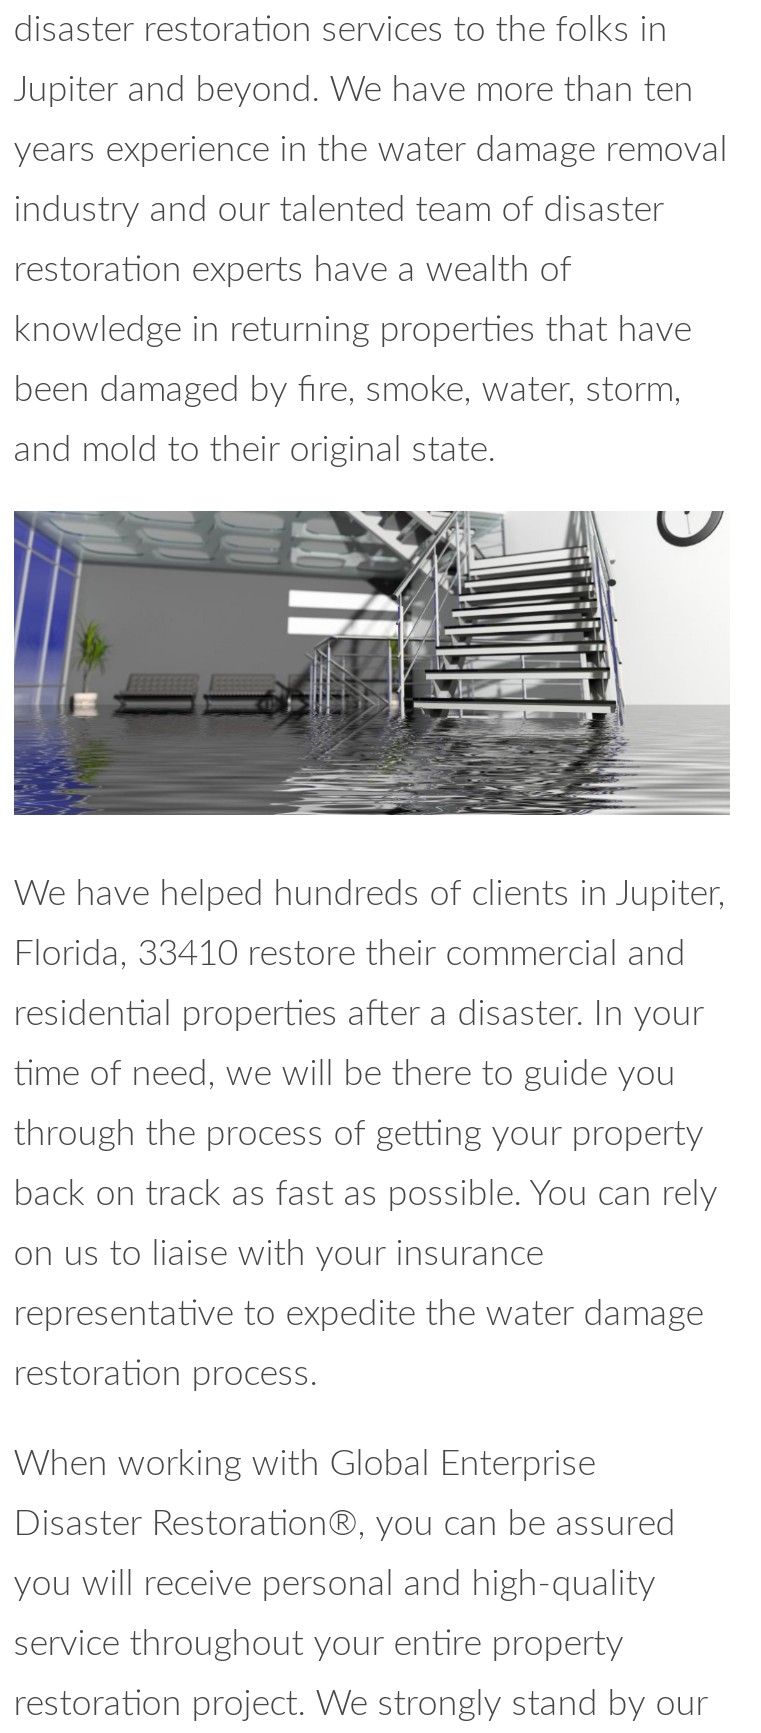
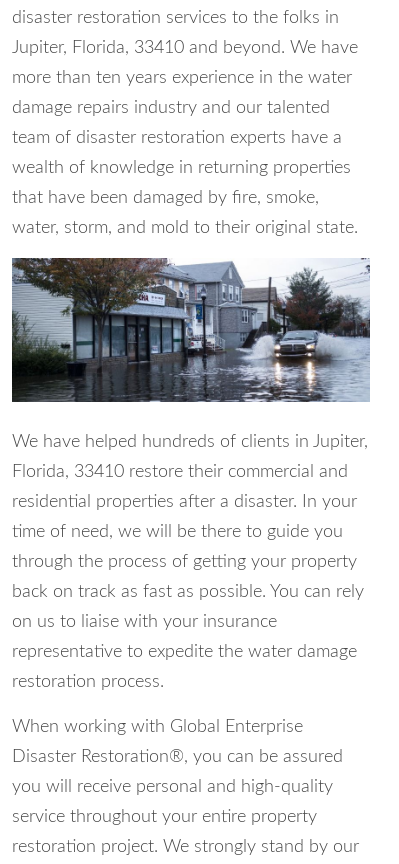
[14,74,694,110] Jupiter and beyond. We have more than ten -> [12,39,358,57] Jupiter, Florida, 33410 and beyond. We have
[14,134,728,170] years experience in the water damage removal -> [12,69,352,87] more than ten years experience in the water
[14,194,664,230] industry and our talented team of disaster -> [12,99,330,117] damage repairs industry and our talented
[14,254,572,290] restoration experts have a wealth of -> [12,129,342,147] team of disaster restoration experts have a
[14,314,692,350] knowledge in returning properties that have -> [12,159,351,177] wealth of knowledge in returning properties
[14,374,682,410] been damaged by fire, smoke, water, storm, -> [12,189,319,207] that have been damaged by fire, smoke,
[14,434,496,470] and mold to their original state. -> [12,219,358,237] water, storm, and mold to their original state.
[12,509,730,817] [image] -> [11,258,371,403] [image]

